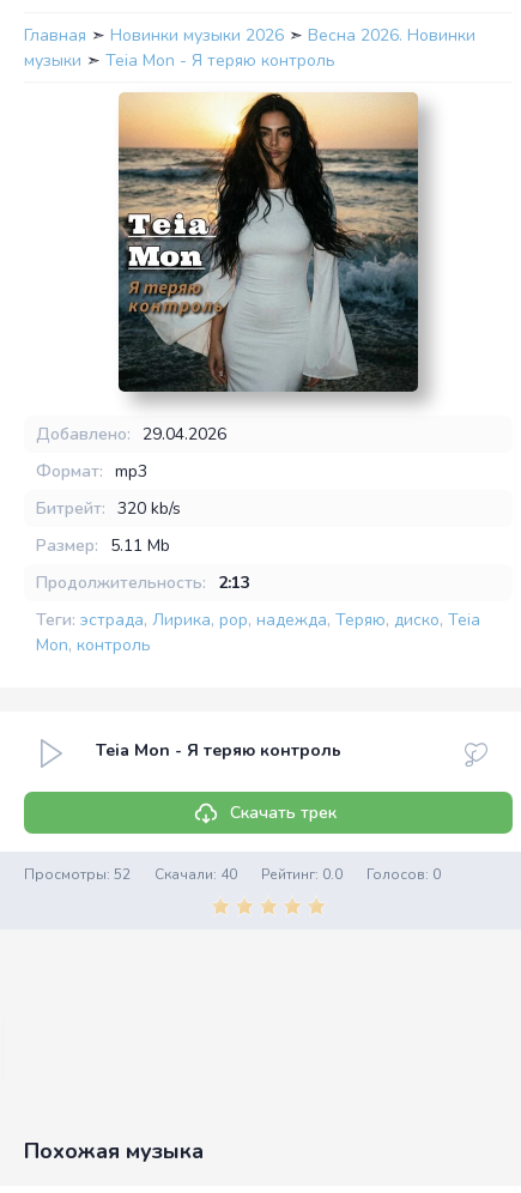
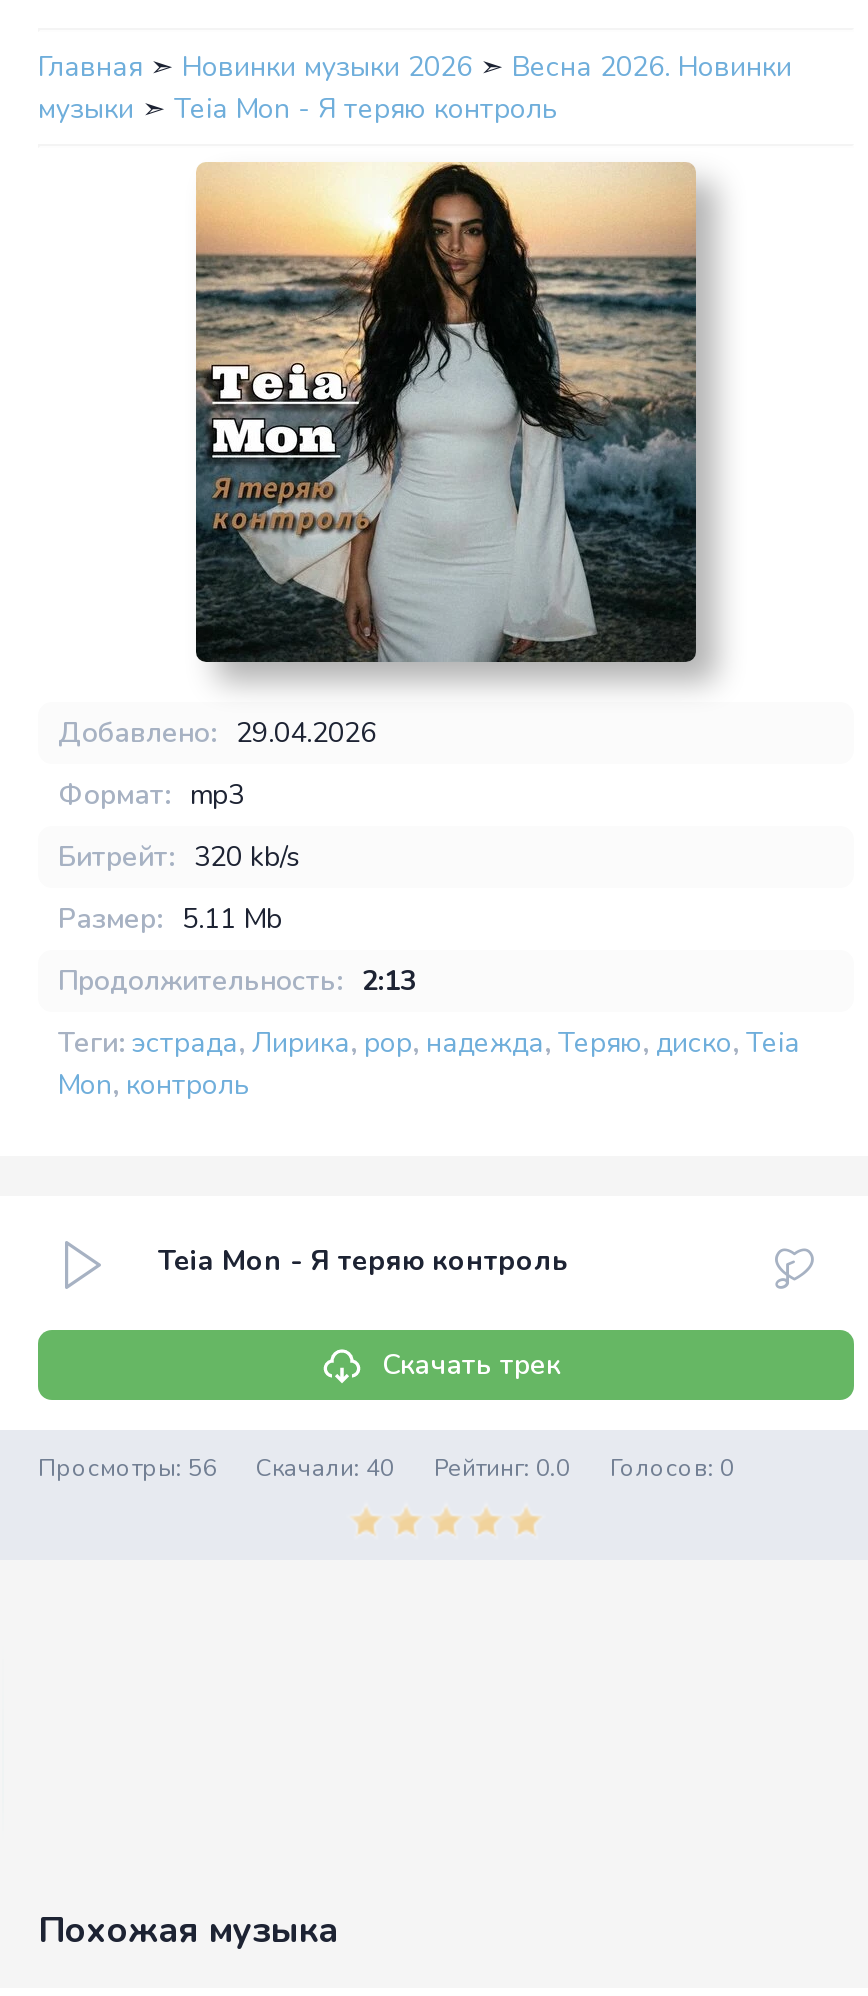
[24,865,441,884] Просмотры: 52 Скачали: 40 Рейтинг: 0.0 Голосов: 0 -> [38,1452,734,1484] Просмотры: 56 Скачали: 40 Рейтинг: 0.0 Голосов: 0

